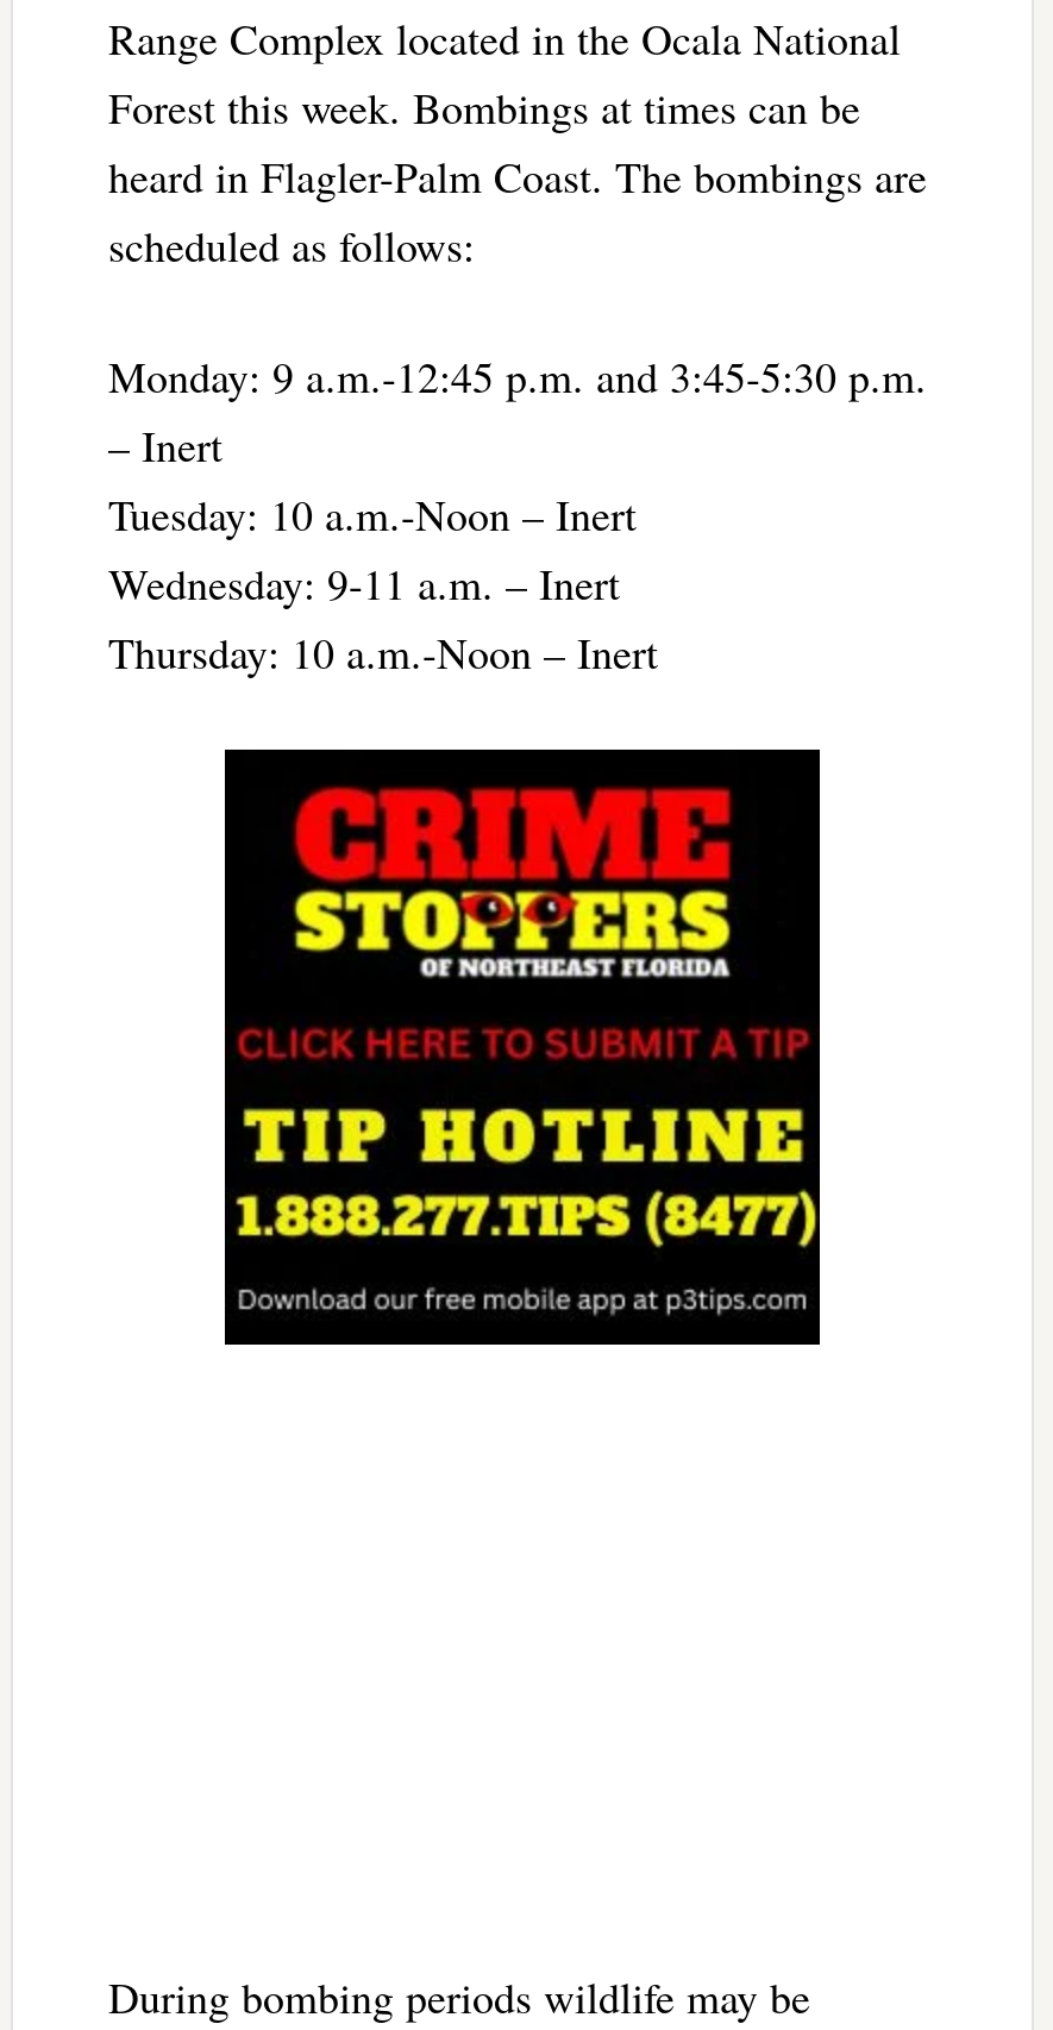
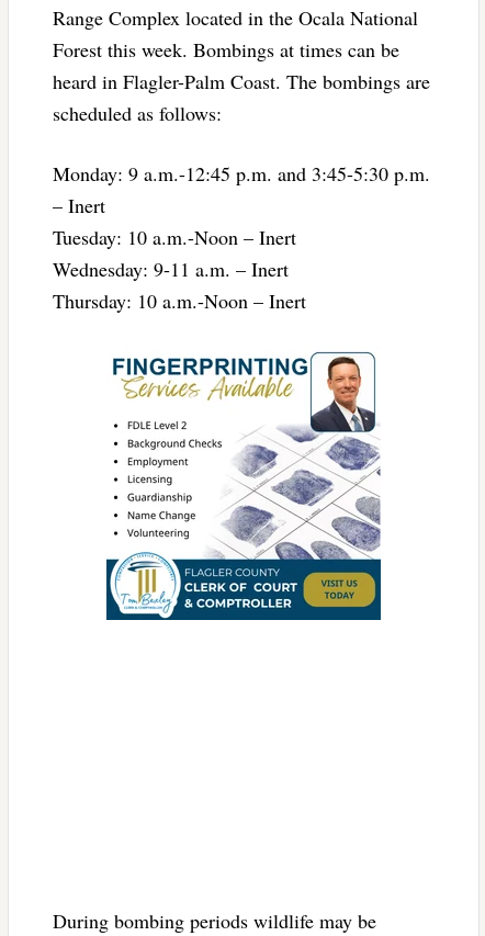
[222,747,822,1347] [image] -> [105,346,382,621] [image]

